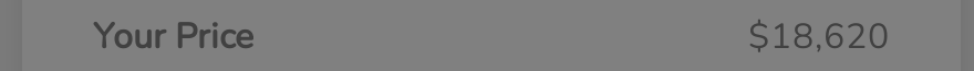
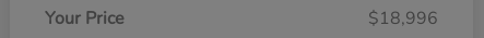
[748,14,890,62] $18,620 -> [368,7,438,31] $18,996

